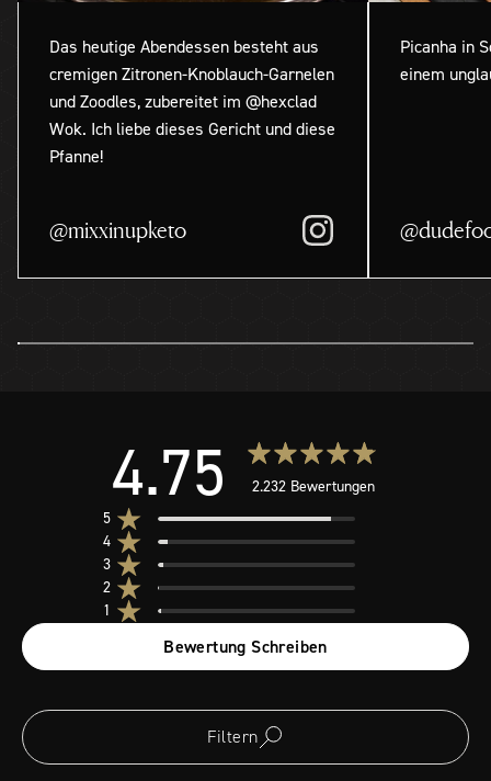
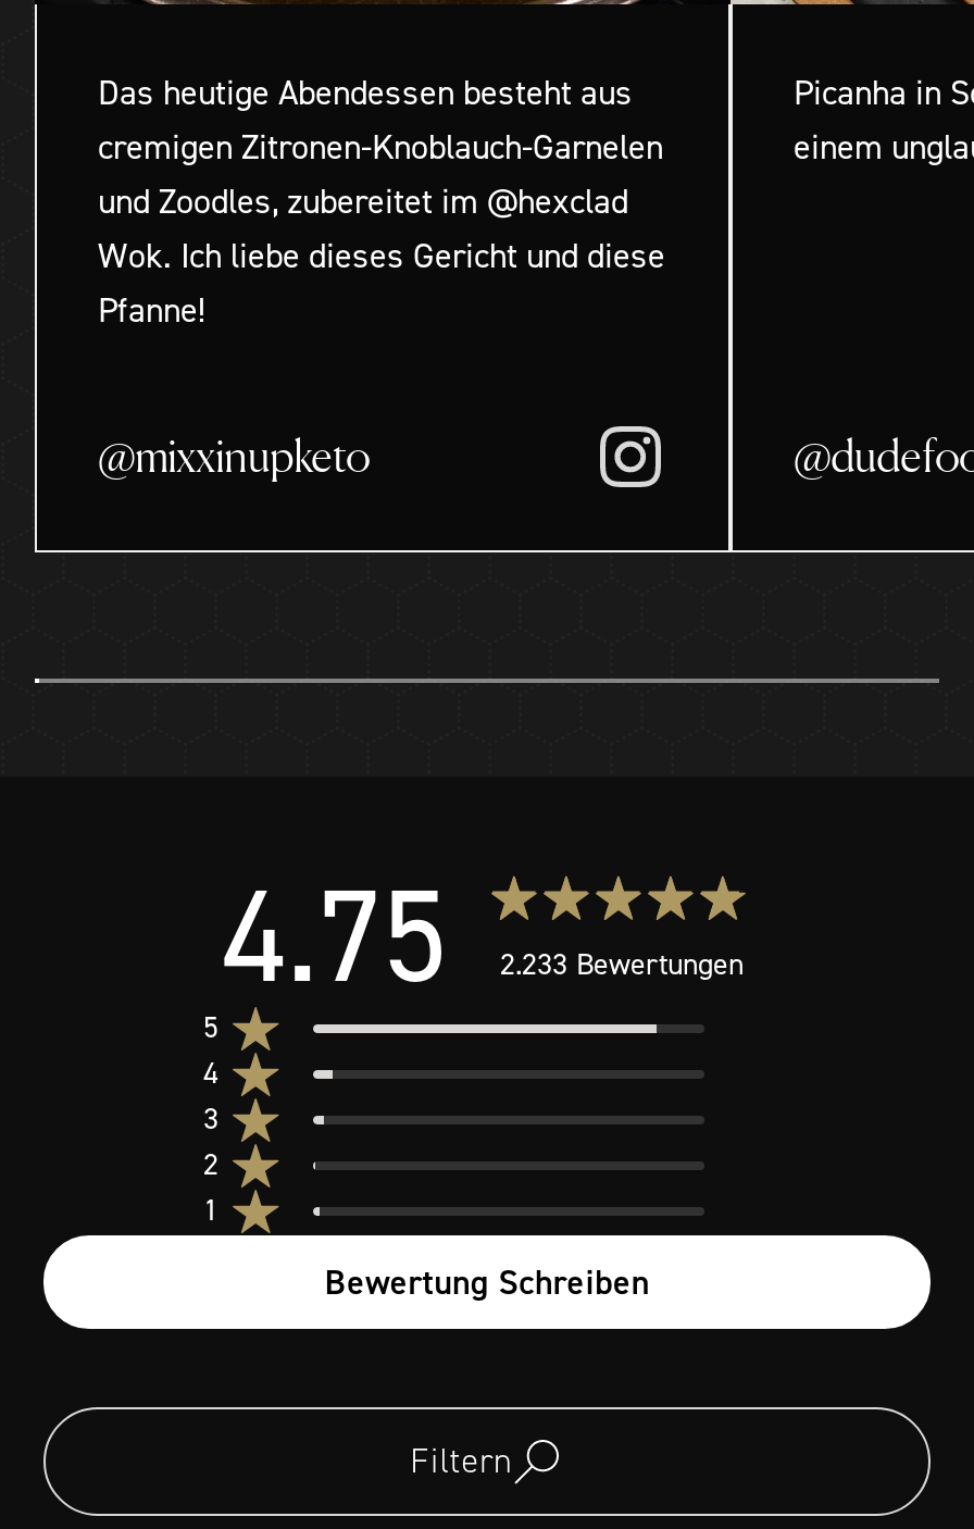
[112,427,375,515] 4.75 2.232 Bewertungen -> [222,848,744,1022] 4.75 2.233 Bewertungen

